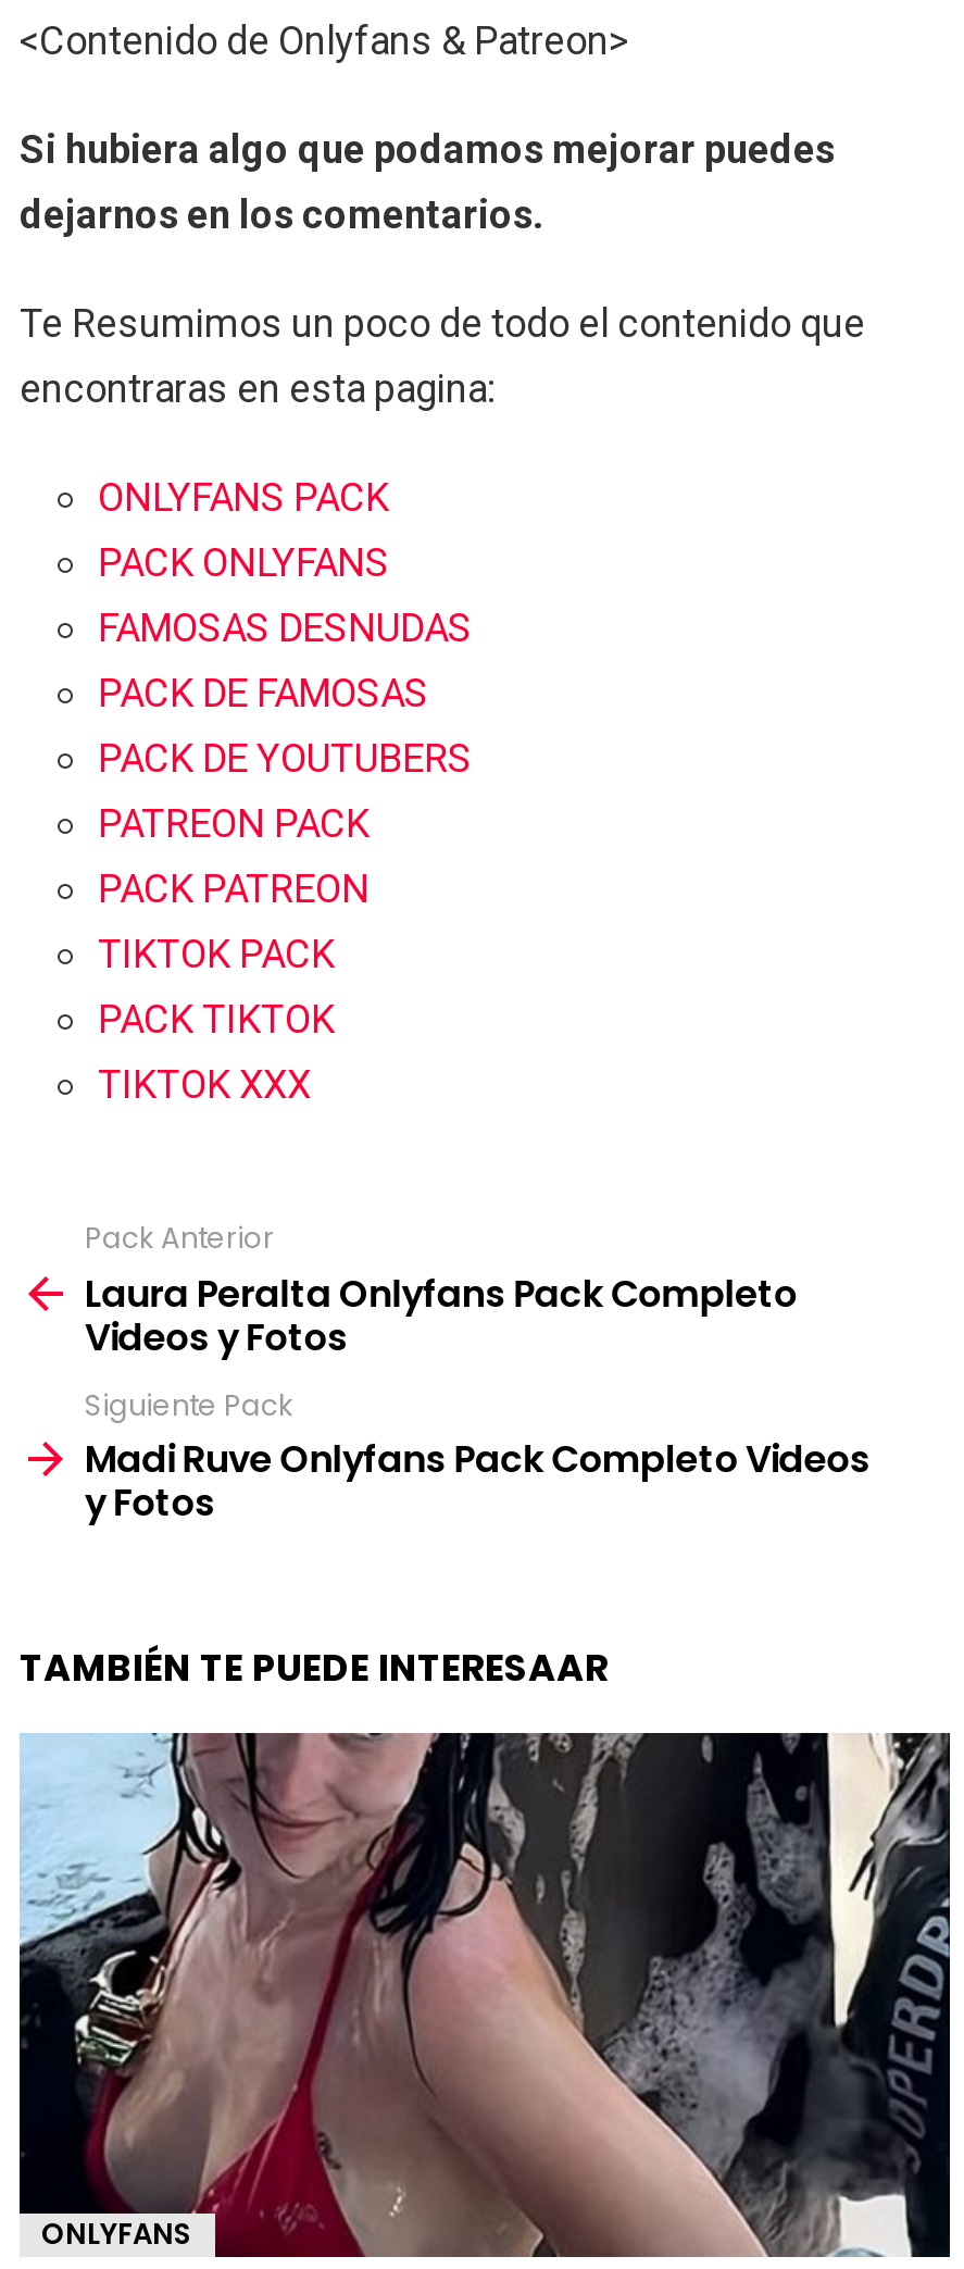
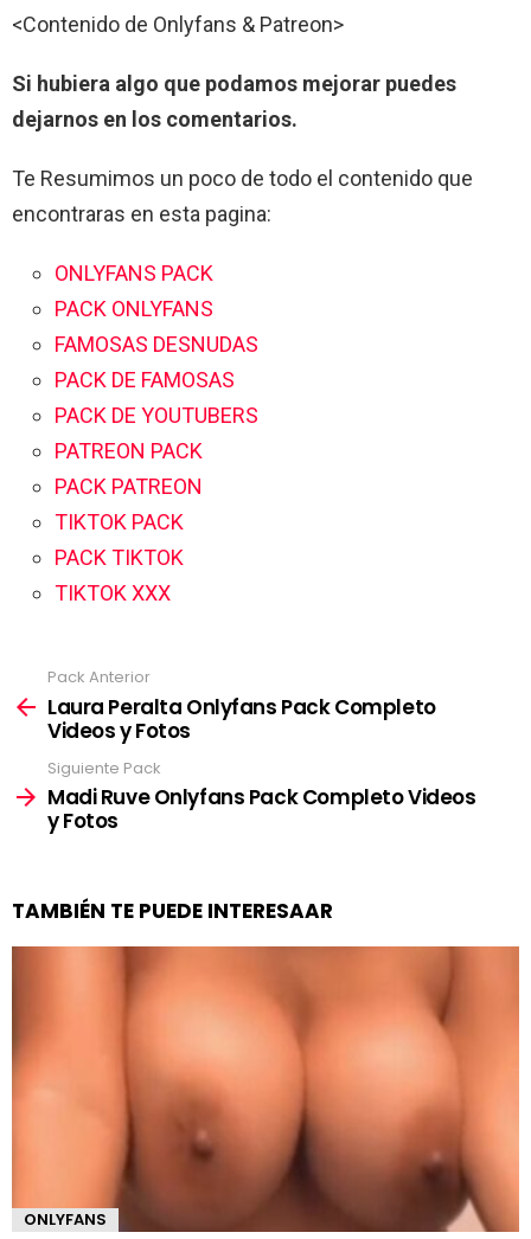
[17,1731,952,2259] [image] -> [11,945,520,1233] [image]

